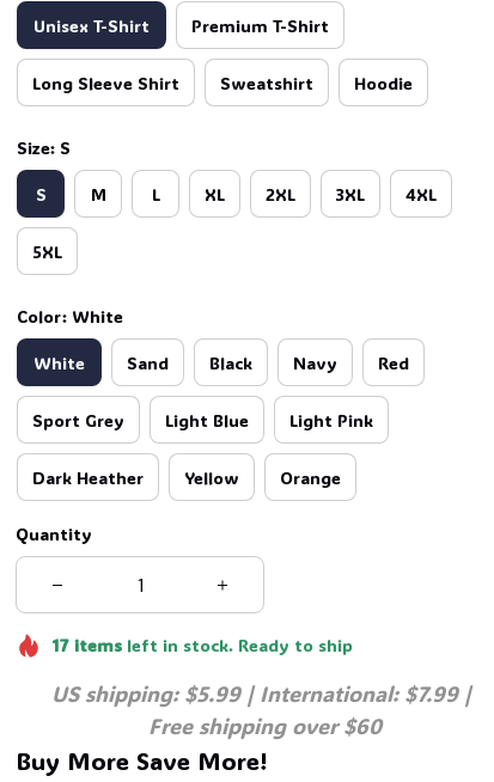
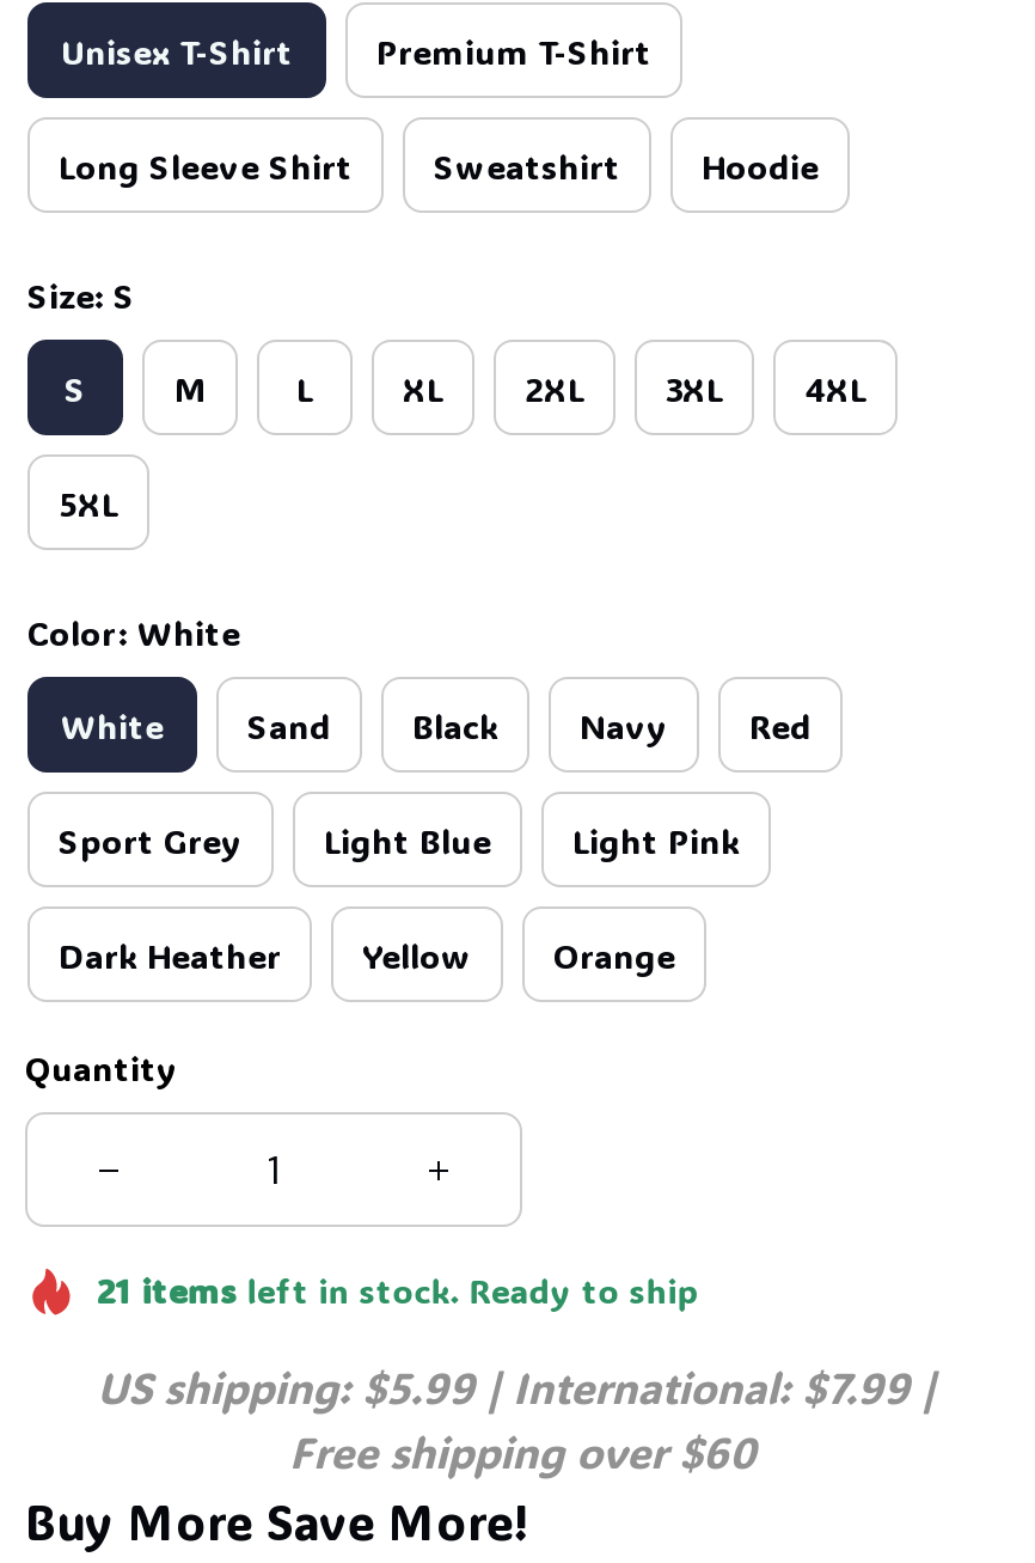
[51,634,352,657] 17 items left in stock. Ready to ship -> [96,1268,698,1314] 21 items left in stock. Ready to ship

